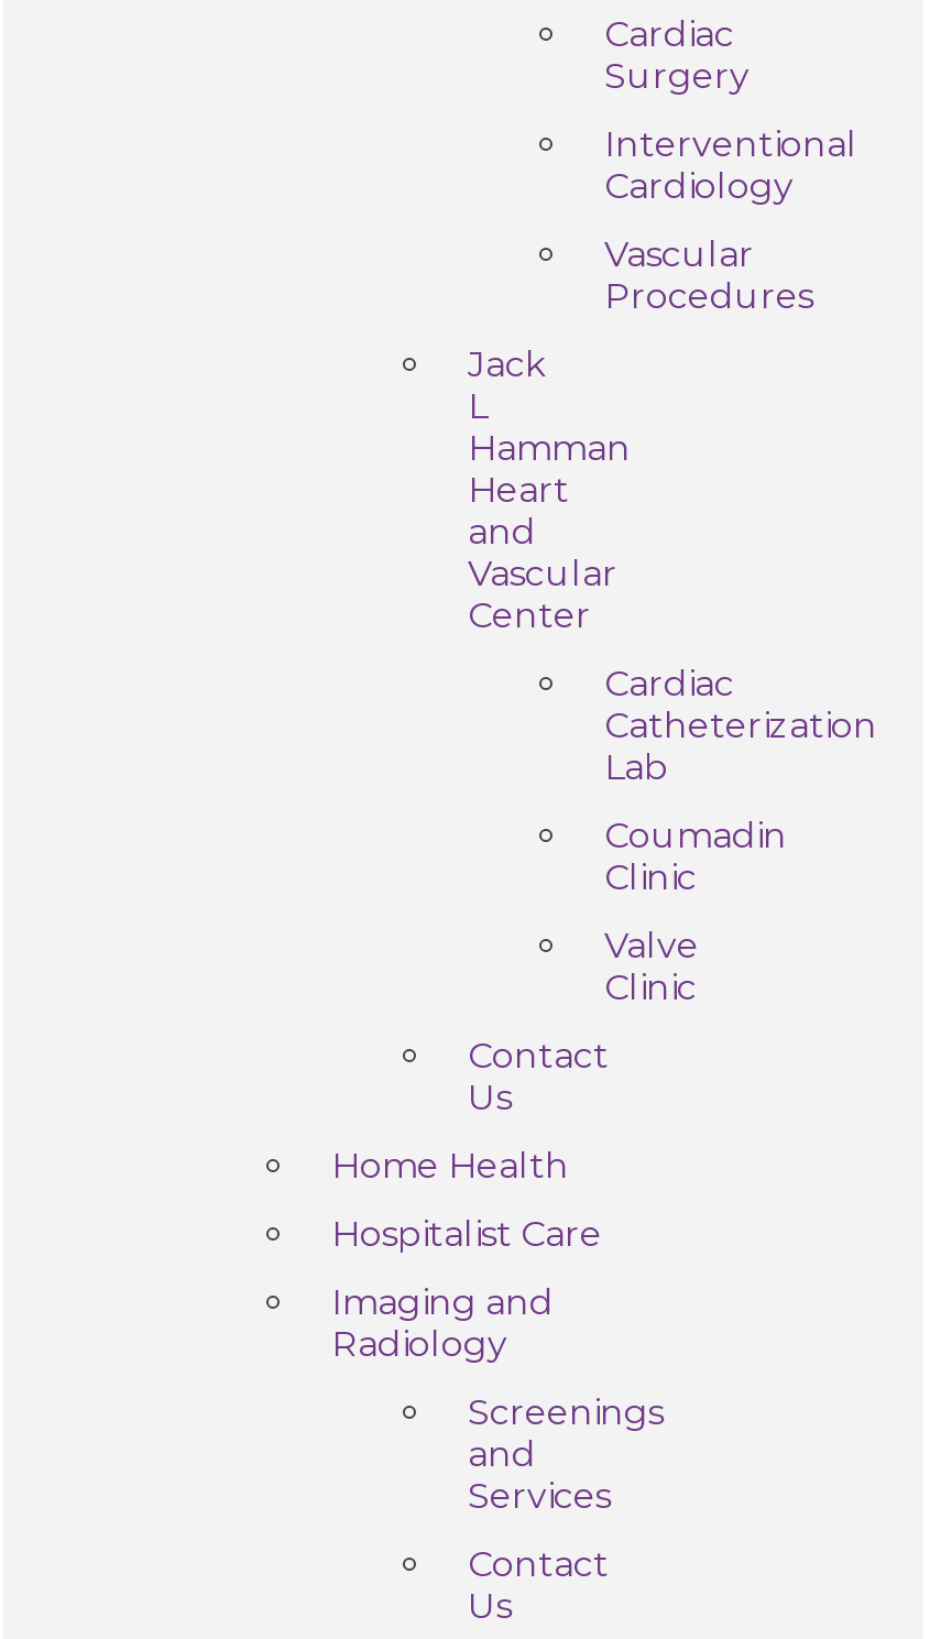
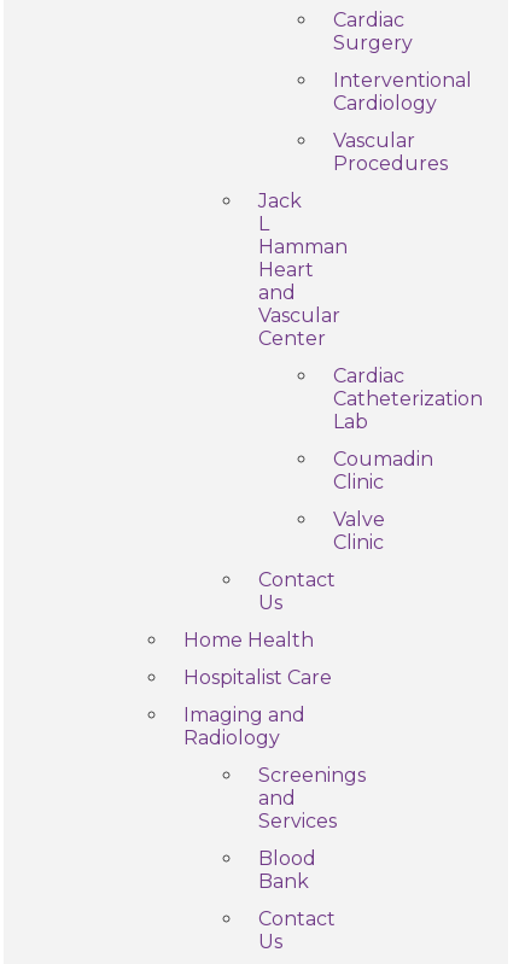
none -> [258,847,316,893] Blood | Bank

